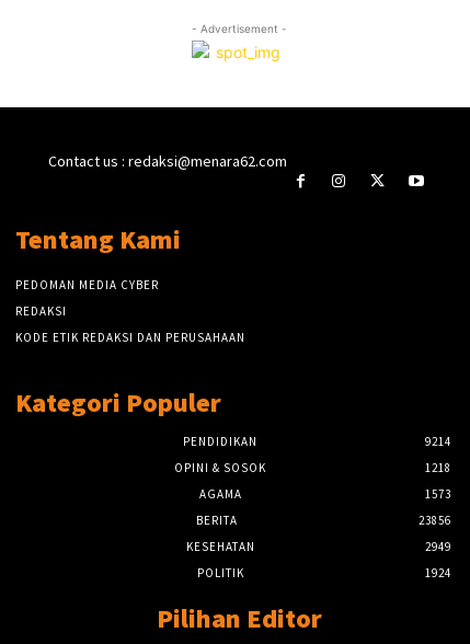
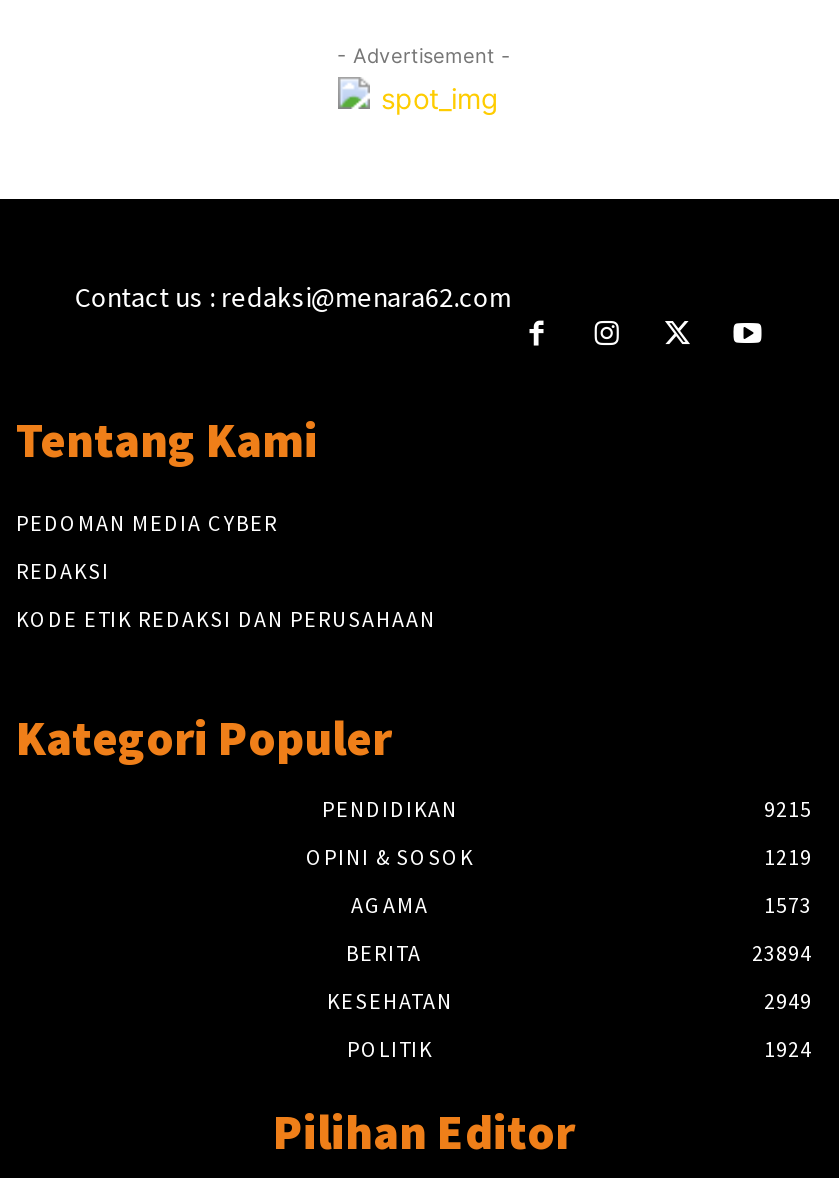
[425,434,451,449] 9214 -> [764,795,812,823] 9215
[425,460,451,476] 1218 -> [764,843,812,871] 1219
[419,513,451,528] 23856 -> [752,939,812,967] 23894

